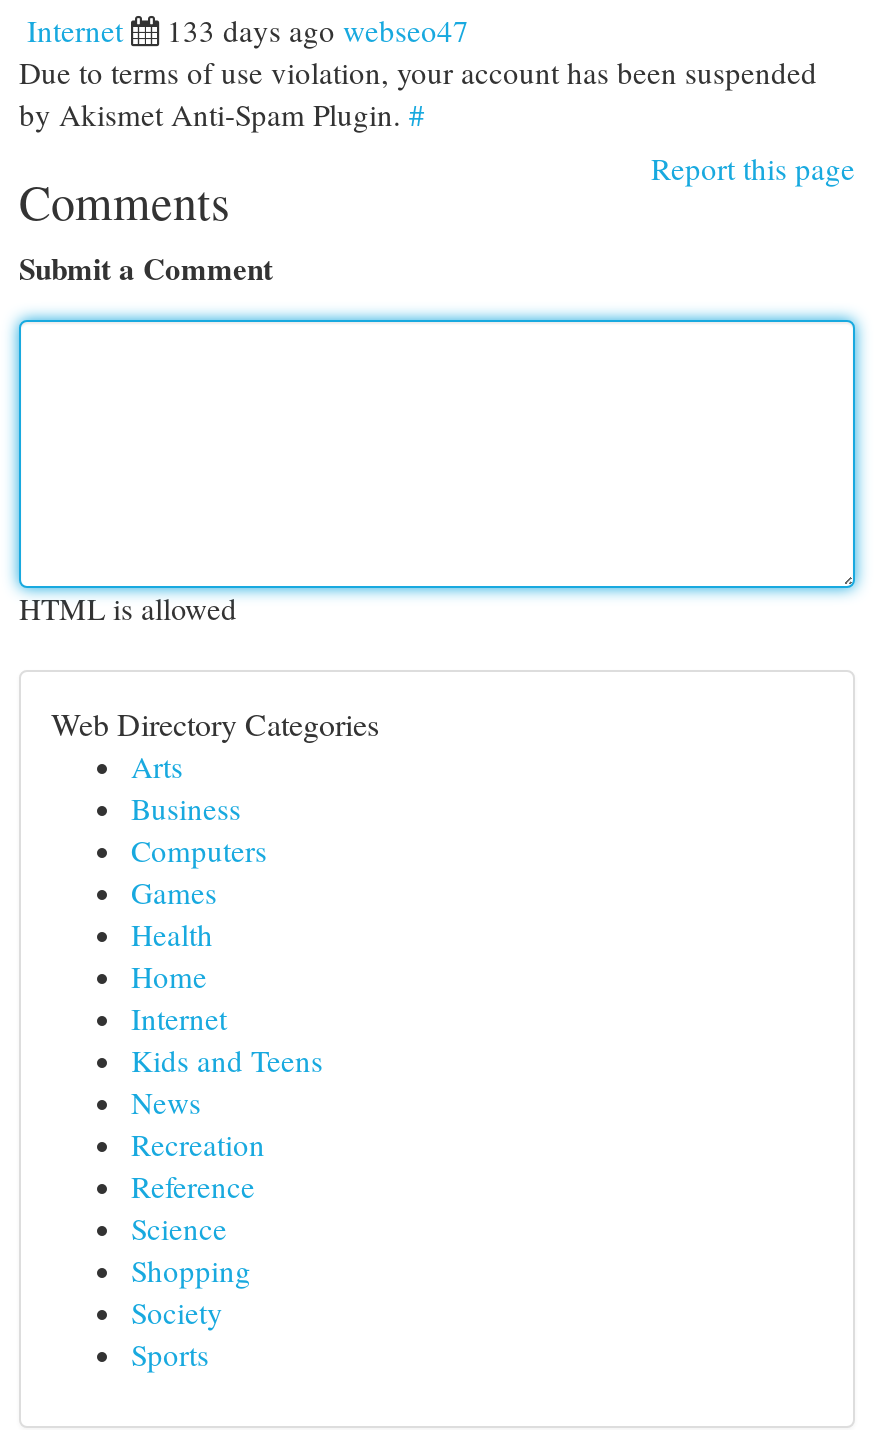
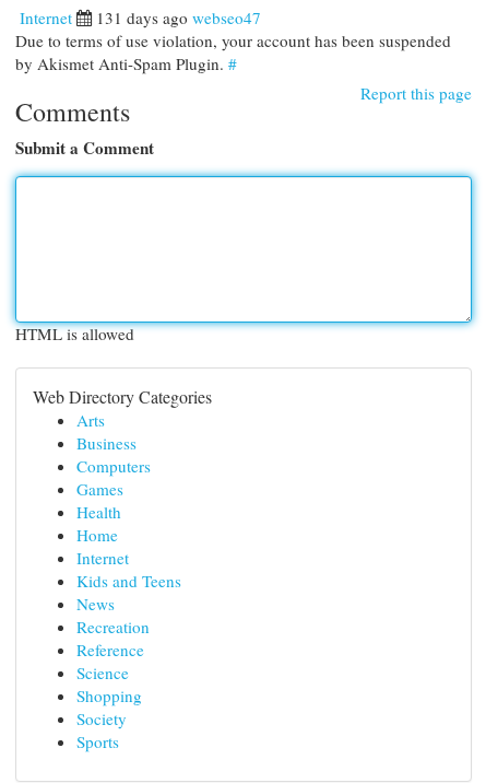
[167,10,469,50] 133 days ago webseo47 -> [96,7,261,28] 131 days ago webseo47

